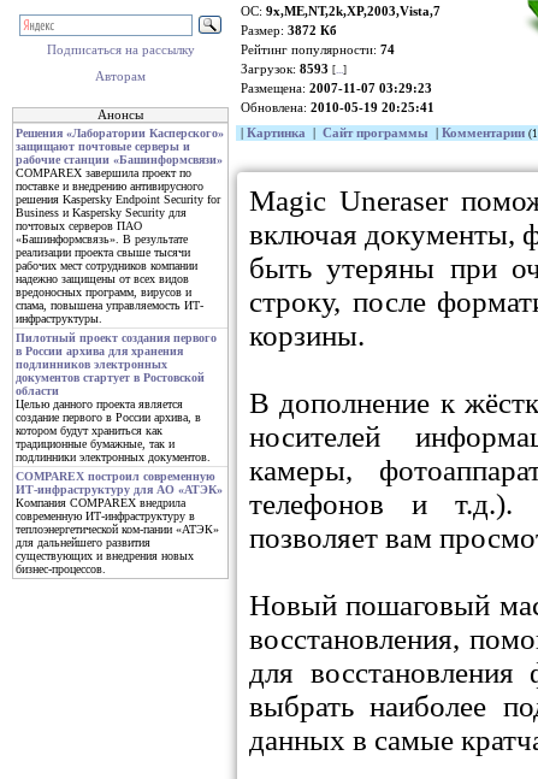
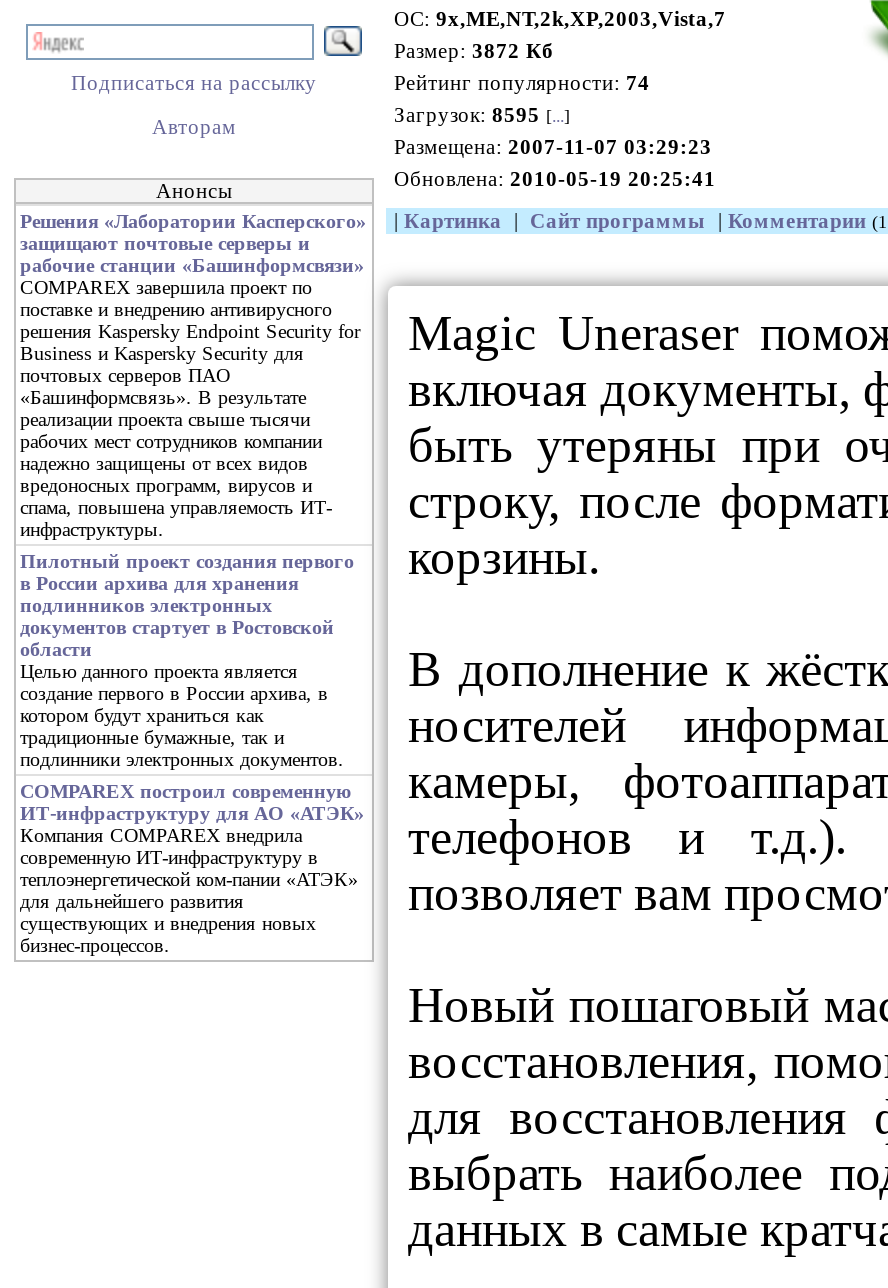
[241,63,347,76] Загрузок: 8593 [...] -> [394,104,570,126] Загрузок: 8595 [...]

